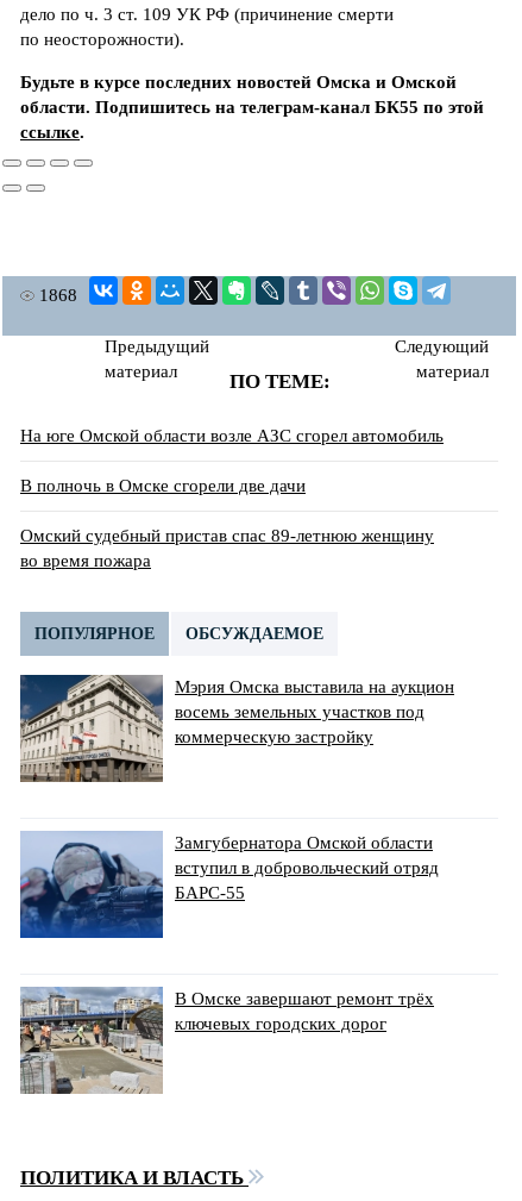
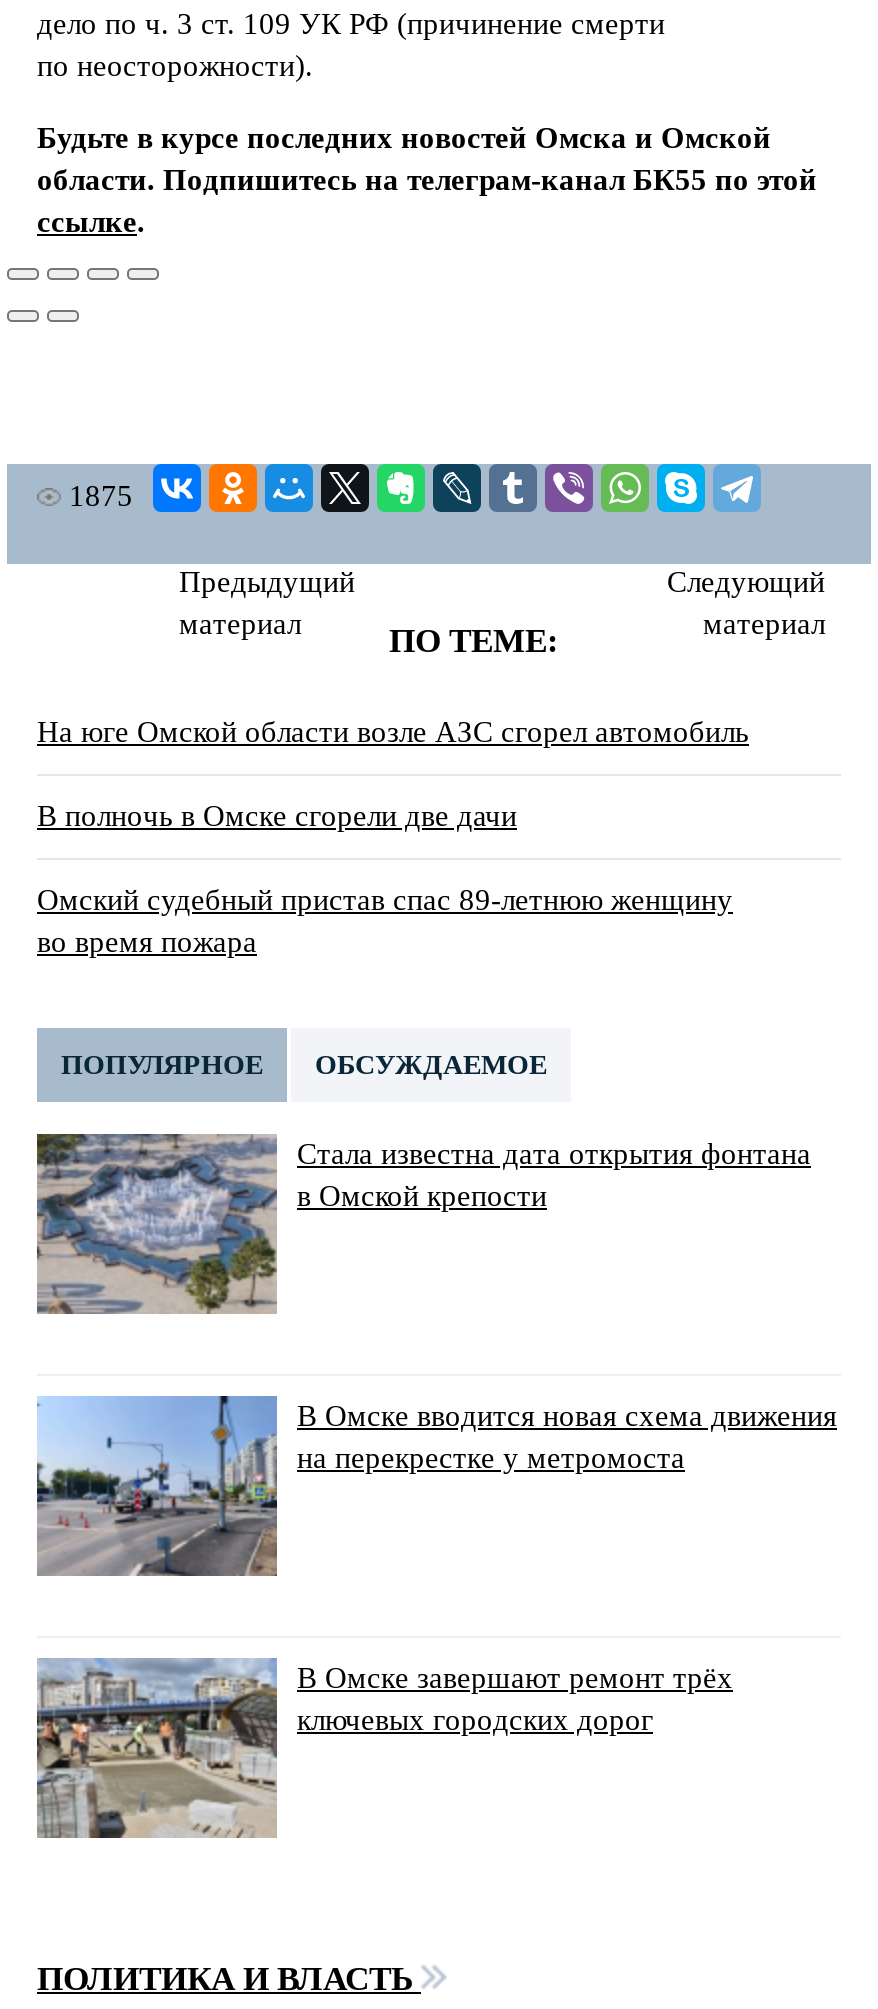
[39,285,77,304] 1868 -> [69,479,133,511] 1875
[19,674,454,783] [image] | Мэрия Омска выставила на аукцион | восемь земельных участков под | коммерческую застройку -> [35,1132,811,1314] [image] | Стала известна дата открытия фонтана | в Омской крепости
[19,831,439,939] [image] | Замгубернатора Омской области | вступил в добровольческий отряд | БАРС-55 -> [35,1394,837,1578] [image] | В Омске вводится новая схема движения | на перекрестке у метромоста

